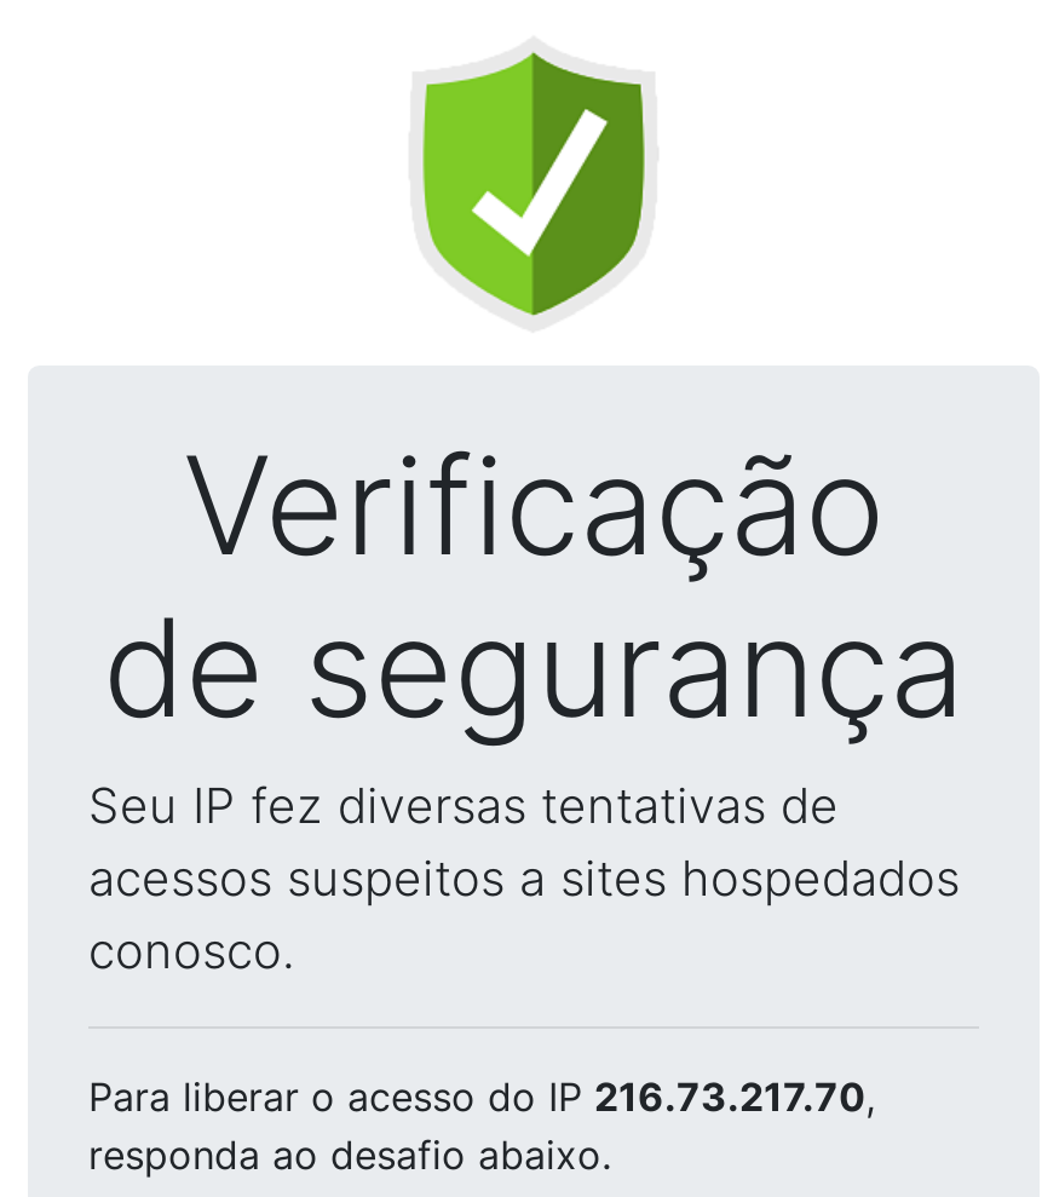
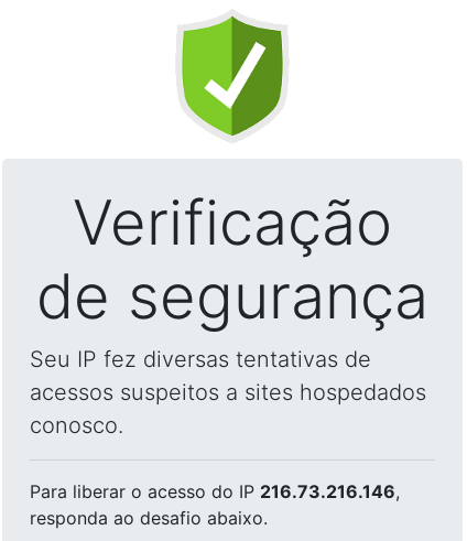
[88,1072,875,1121] Para liberar o acesso do IP 216.73.217.70, -> [30,480,400,502] Para liberar o acesso do IP 216.73.216.146,

